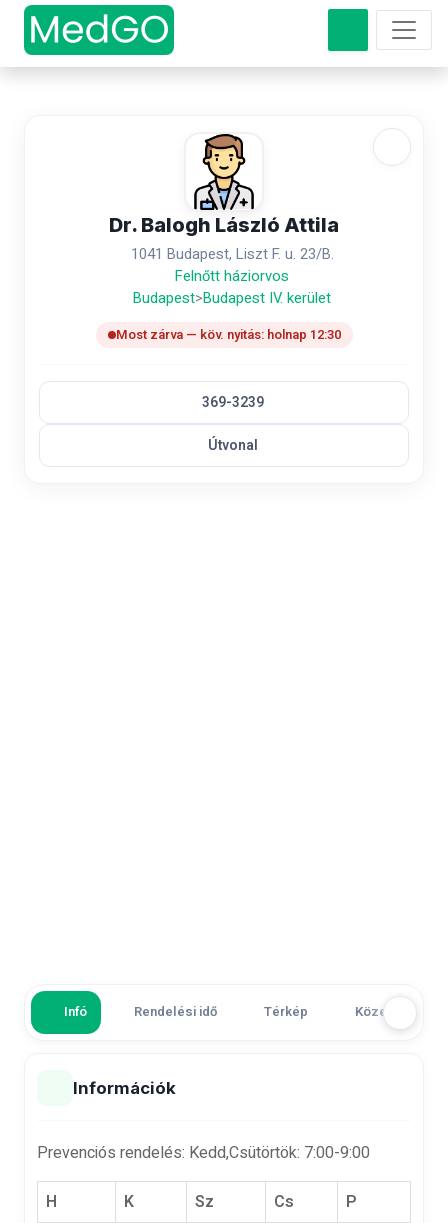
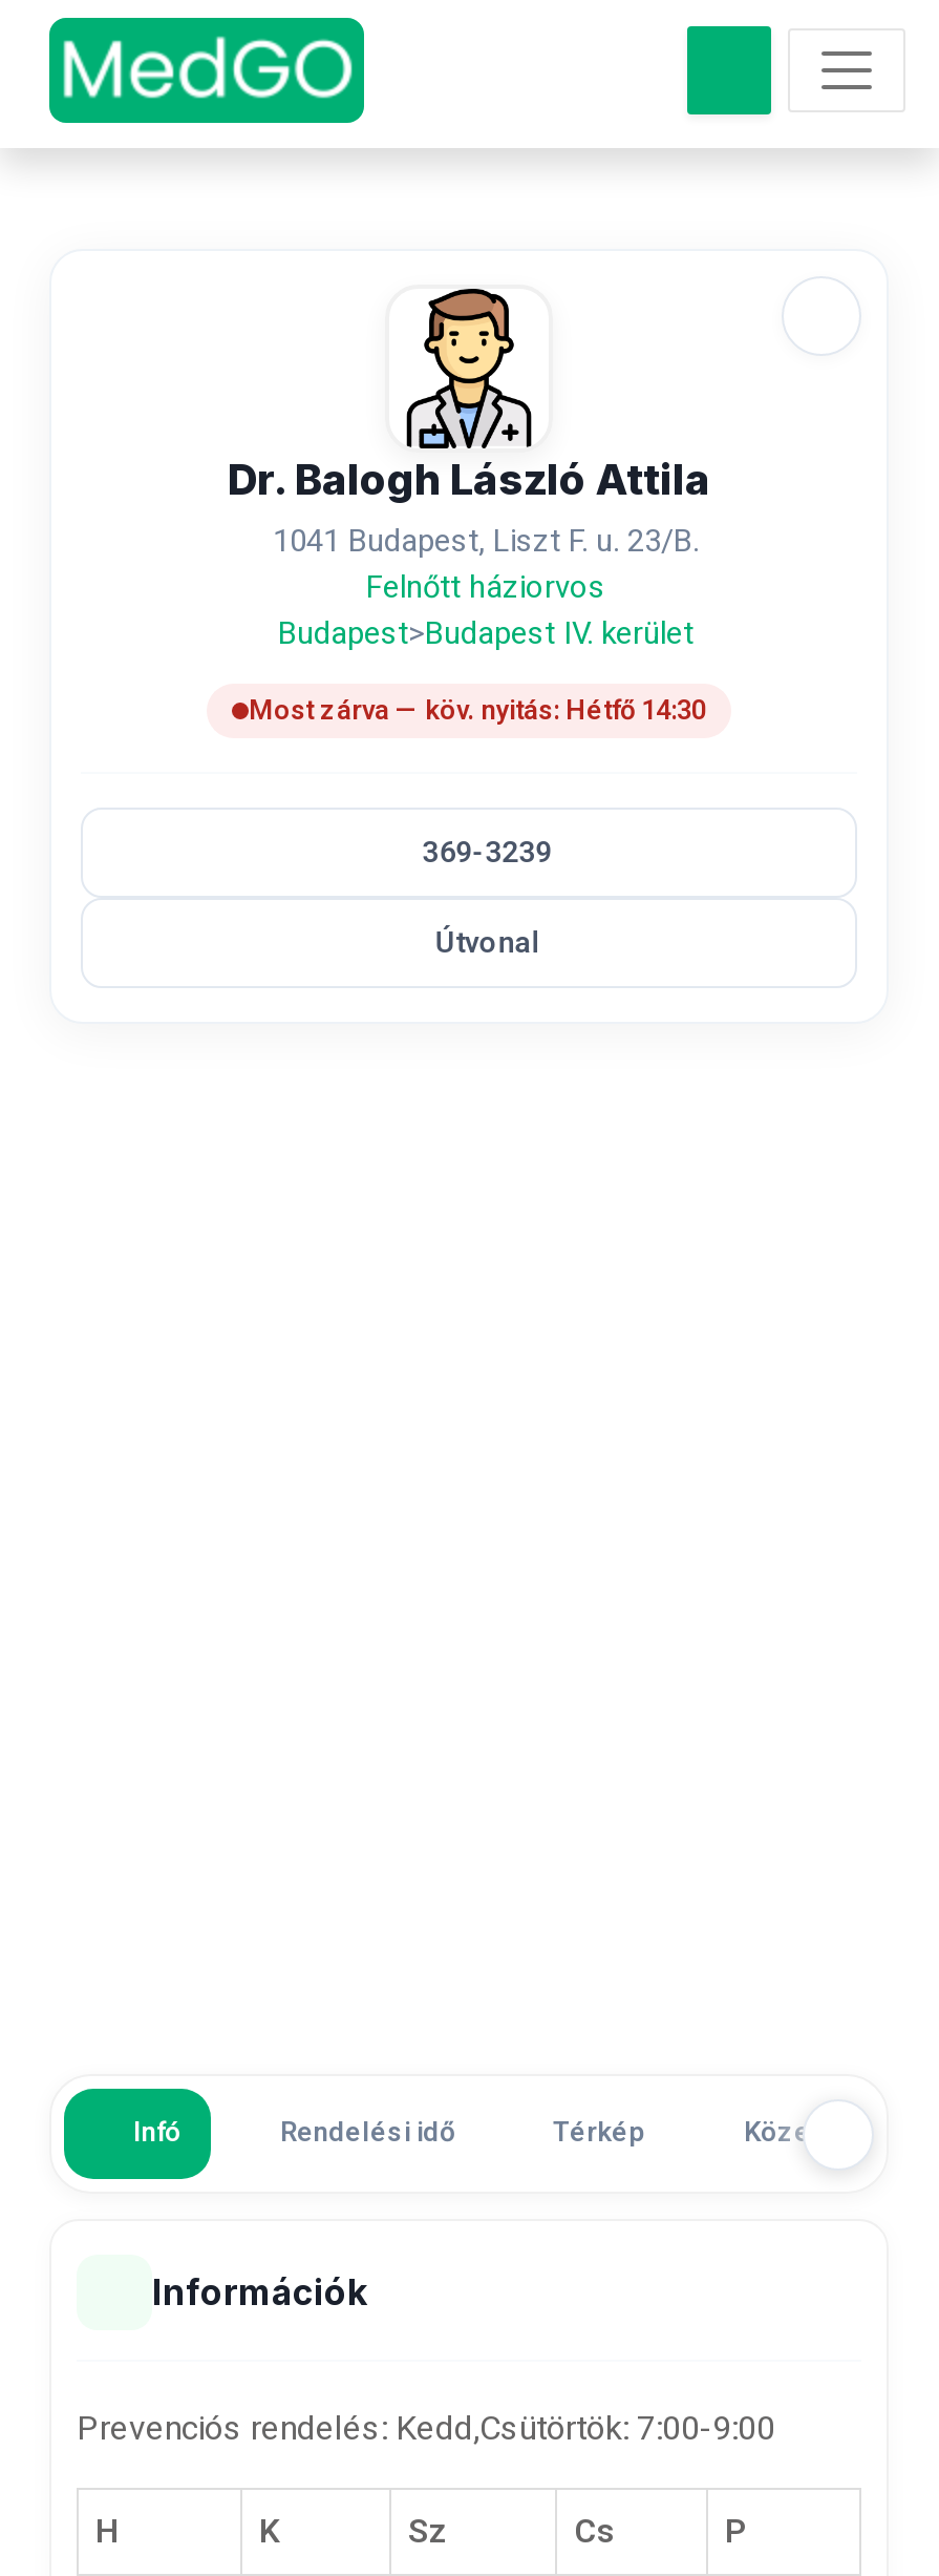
[115,325,340,344] Most zárva — köv. nyitás: holnap 12:30 -> [249,690,706,730] Most zárva — köv. nyitás: Hétfő 14:30

